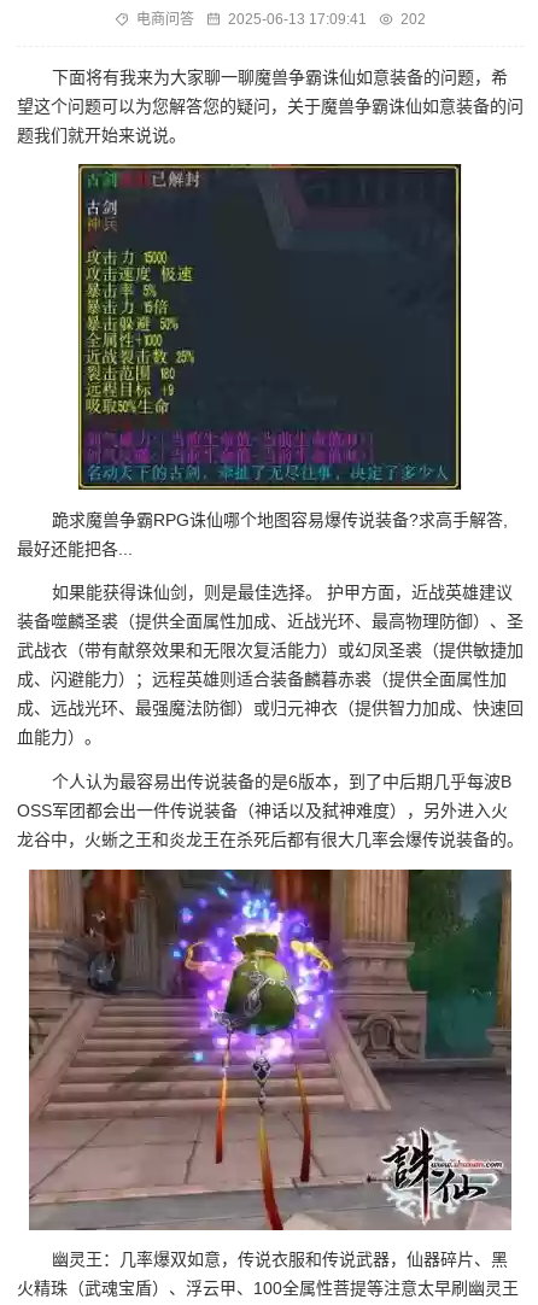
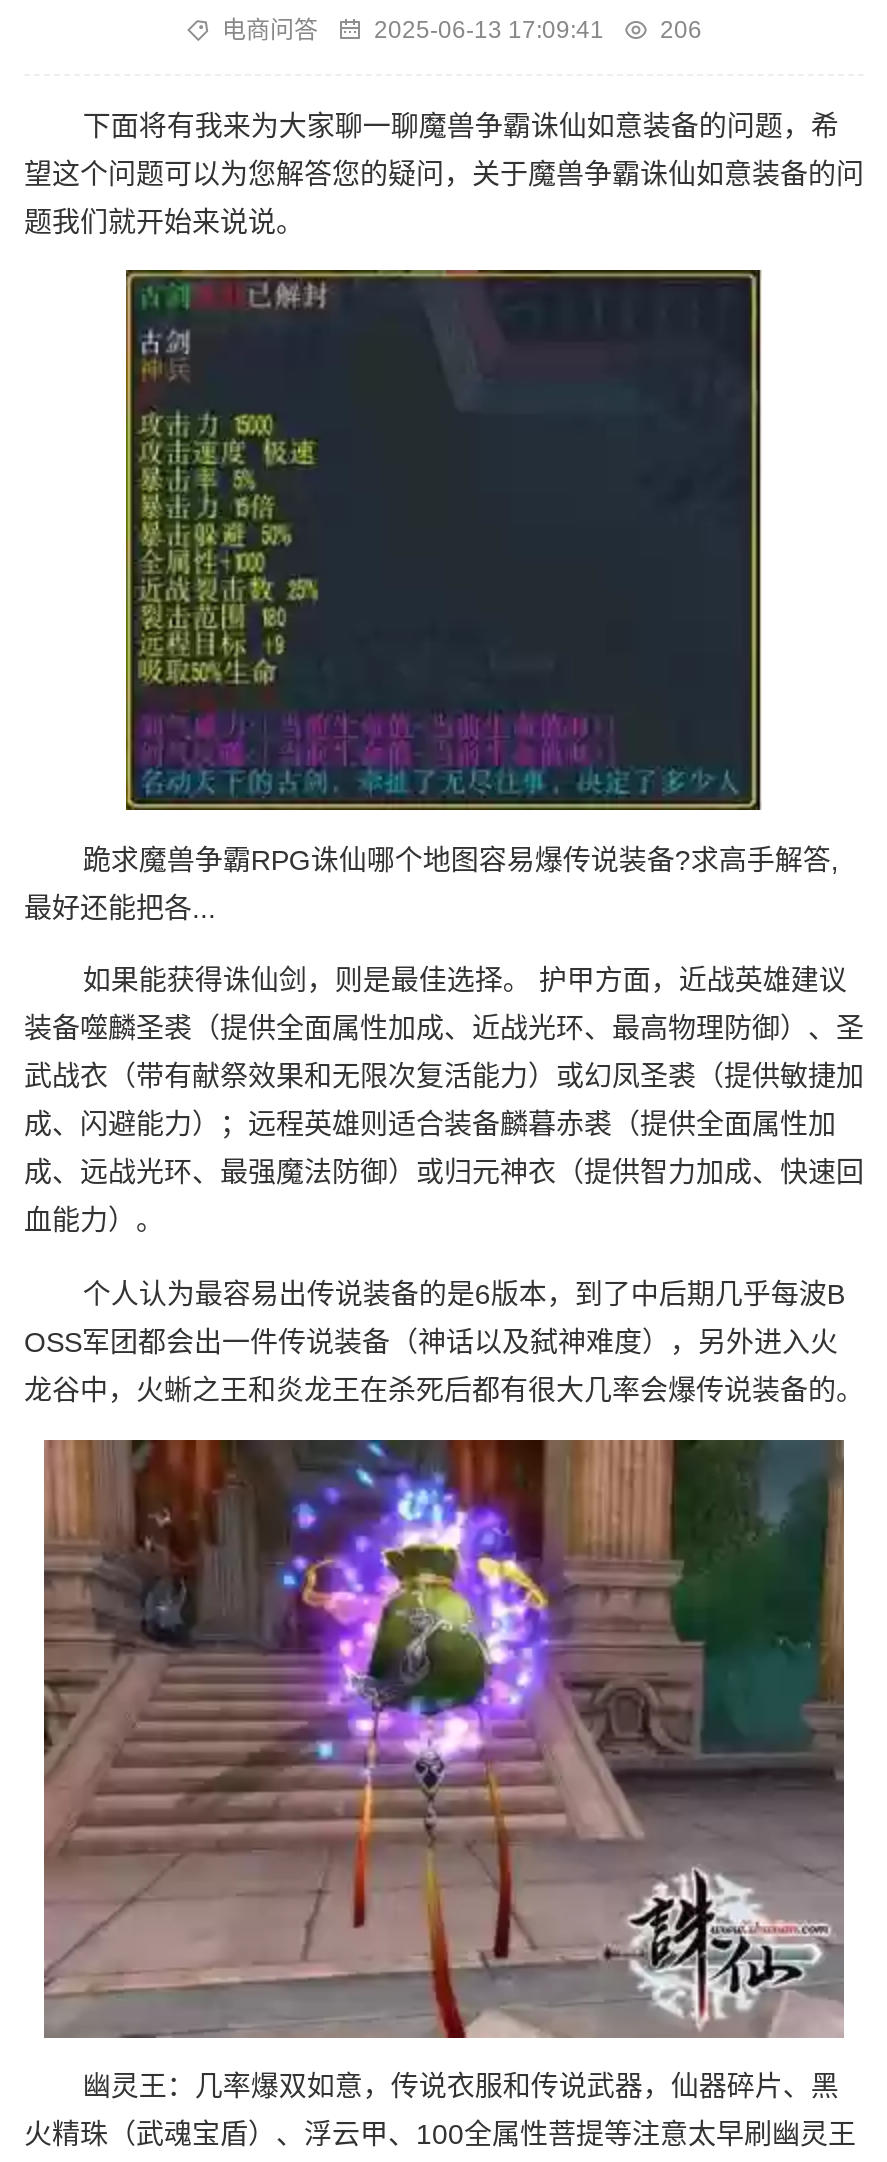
[400,11,426,28] 202 -> [660,17,702,45] 206

